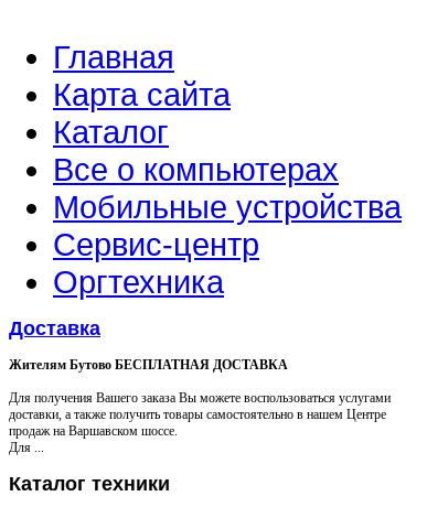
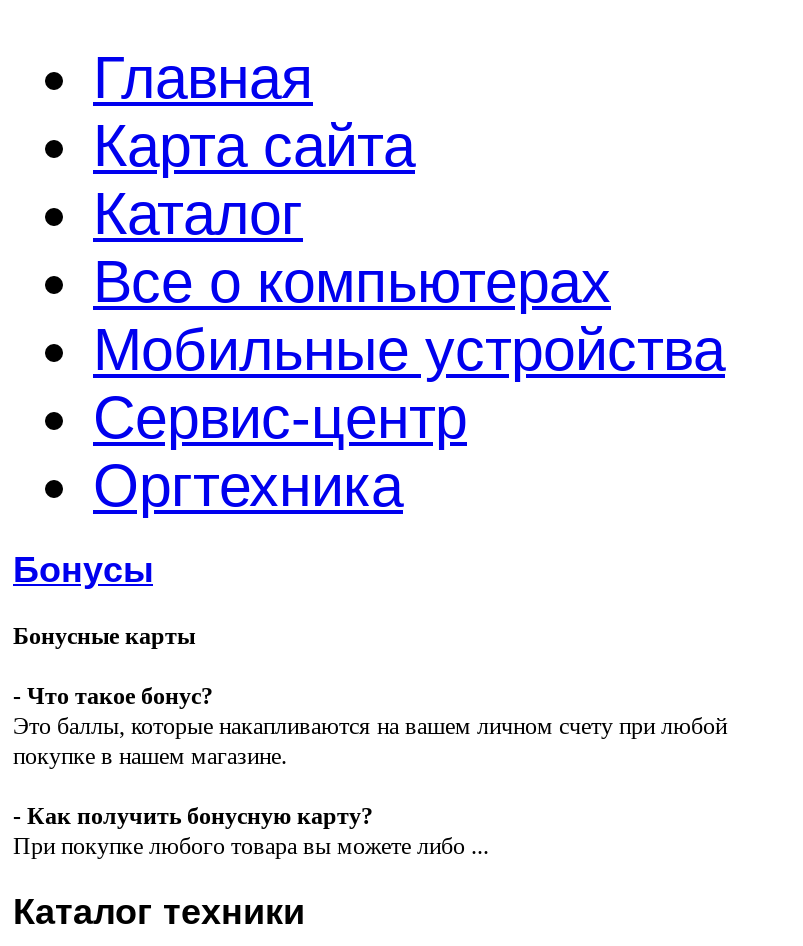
[9,317,391,455] Доставка | Жителям Бутово БЕСПЛАТНАЯ ДОСТАВКА | Для получения Вашего заказа Вы можете воспользоваться услугами | доставки, а также получить товары самостоятельно в нашем Центре | продаж на Варшавском шоссе. | Для ... -> [13,550,727,860] Бонусы | Бонусные карты | - Что такое бонус? | Это баллы, которые накапливаются на вашем личном счету при любой | покупке в нашем магазине. | - Как получить бонусную карту? | При покупке любого товара вы можете либо ...

